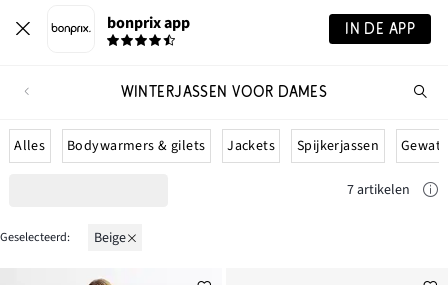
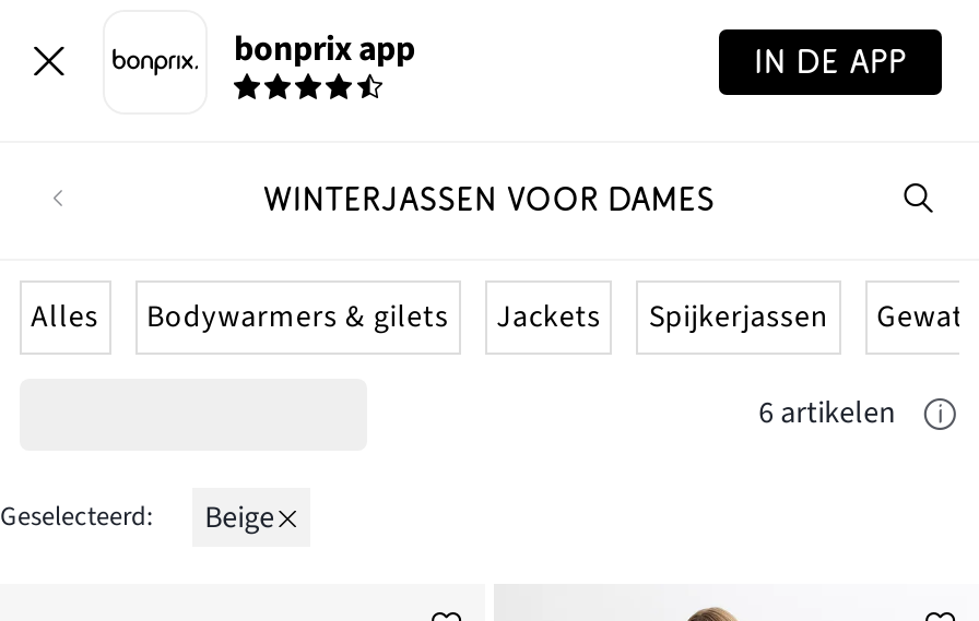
[347,180,413,200] 7 artikelen -> [759,392,903,436] 6 artikelen

